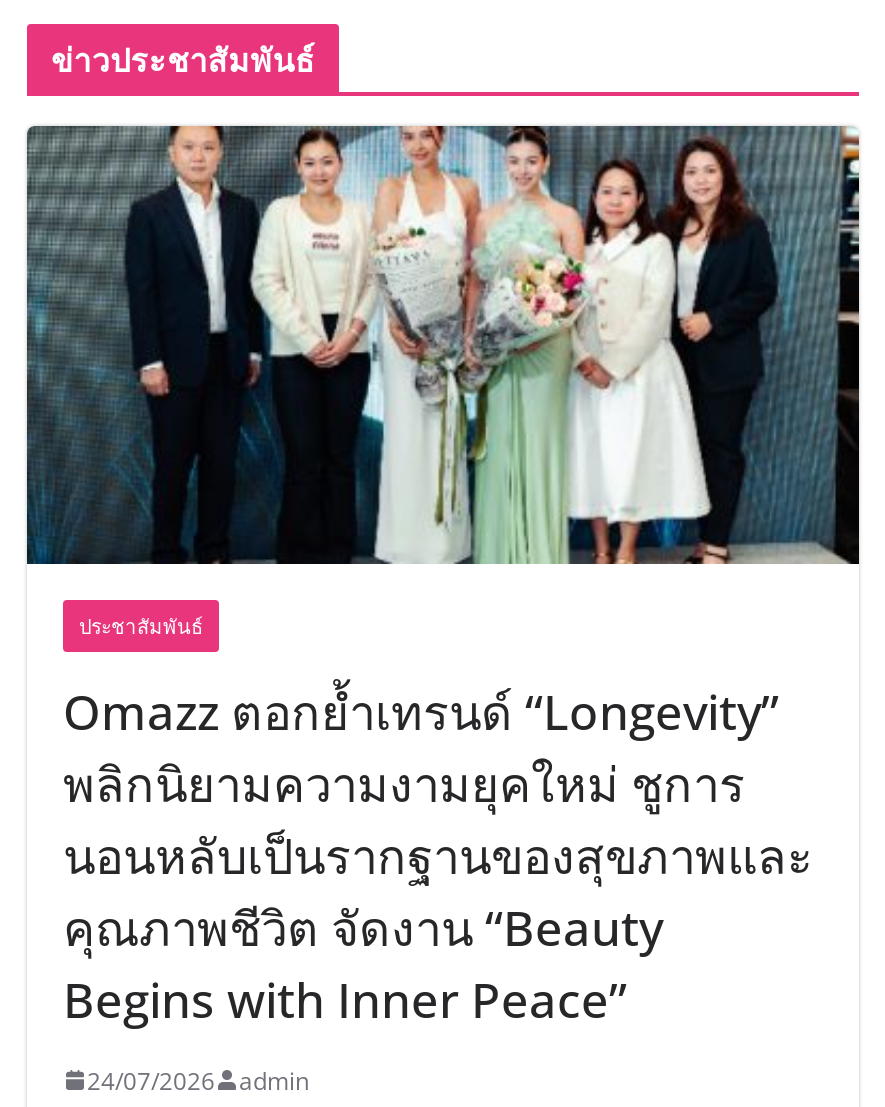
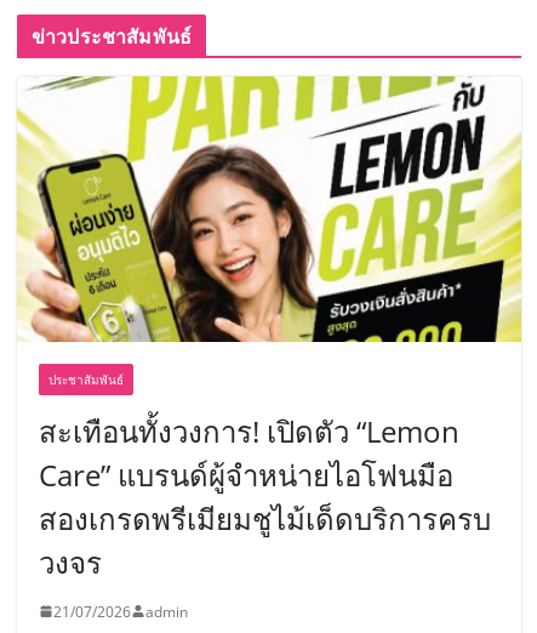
[25,124,861,566] [image] -> [16,75,522,343] [image]
[63,678,813,1032] Omazz ตอกย้ำเทรนด์ “Longevity” | พลิกนิยามความงามยุคใหม่ ชูการ | นอนหลับเป็นรากฐานของสุขภาพและ | คุณภาพชีวิต จัดงาน “Beauty | Begins with Inner Peace” -> [39,411,491,582] สะเทือนทั้งวงการ! เปิดตัว “Lemon | Care” แบรนด์ผู้จำหน่ายไอโฟนมือ | สองเกรดพรีเมียมชูไม้เด็ดบริการครบ | วงจร
[87,1064,309,1098] 24/07/2026 admin -> [53,601,188,622] 21/07/2026 admin

